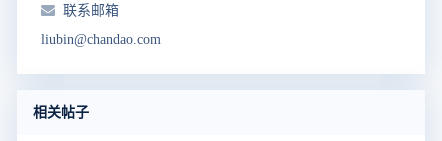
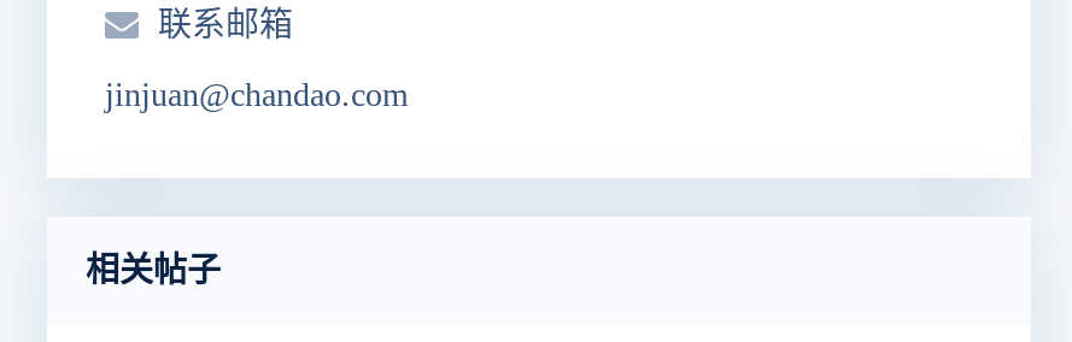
[41,32,161,47] liubin@chandao.com -> [105,77,409,113] jinjuan@chandao.com

